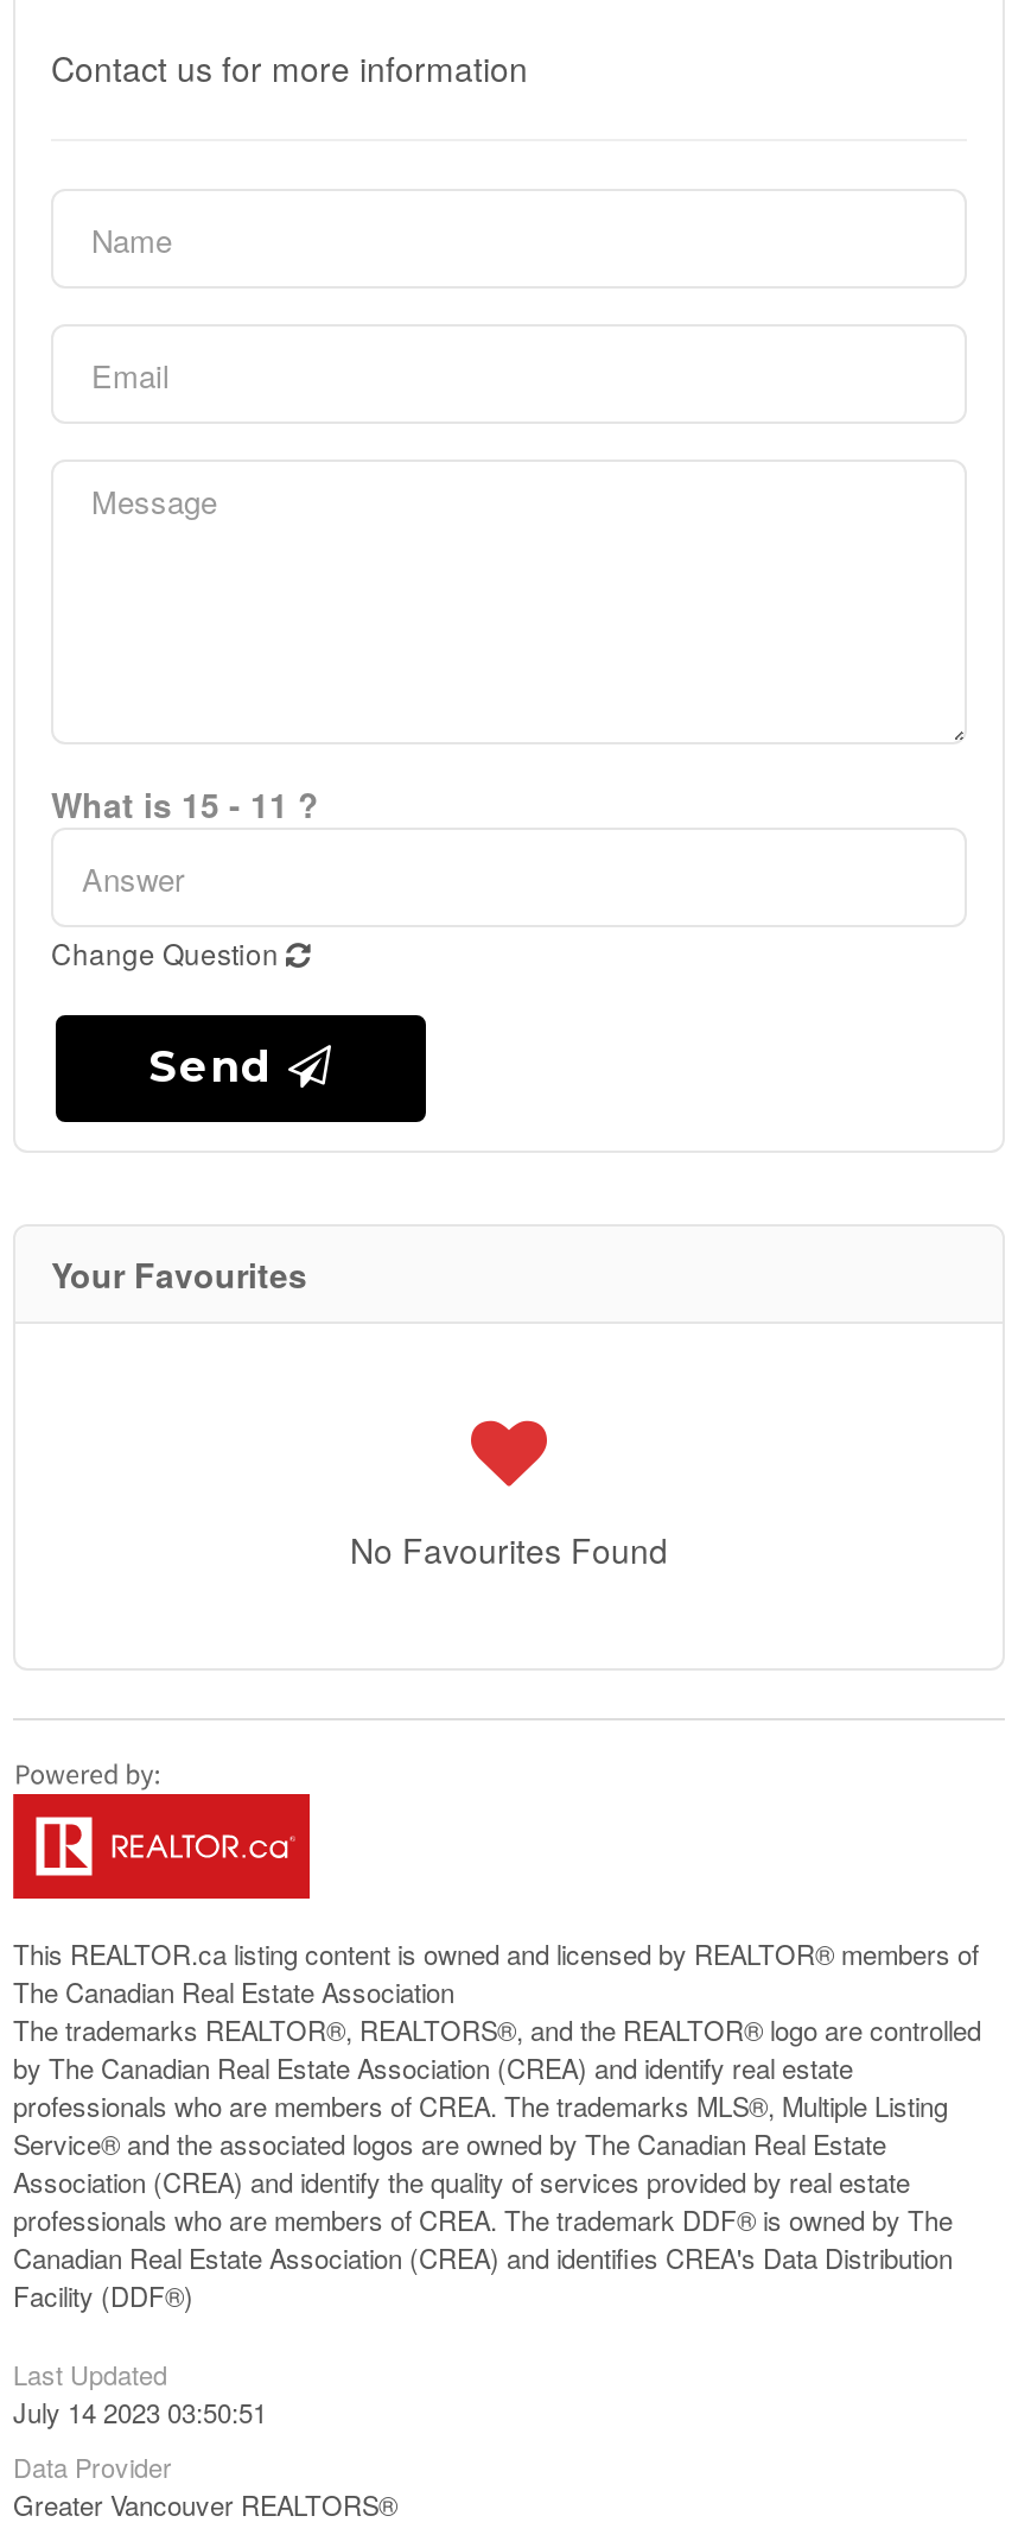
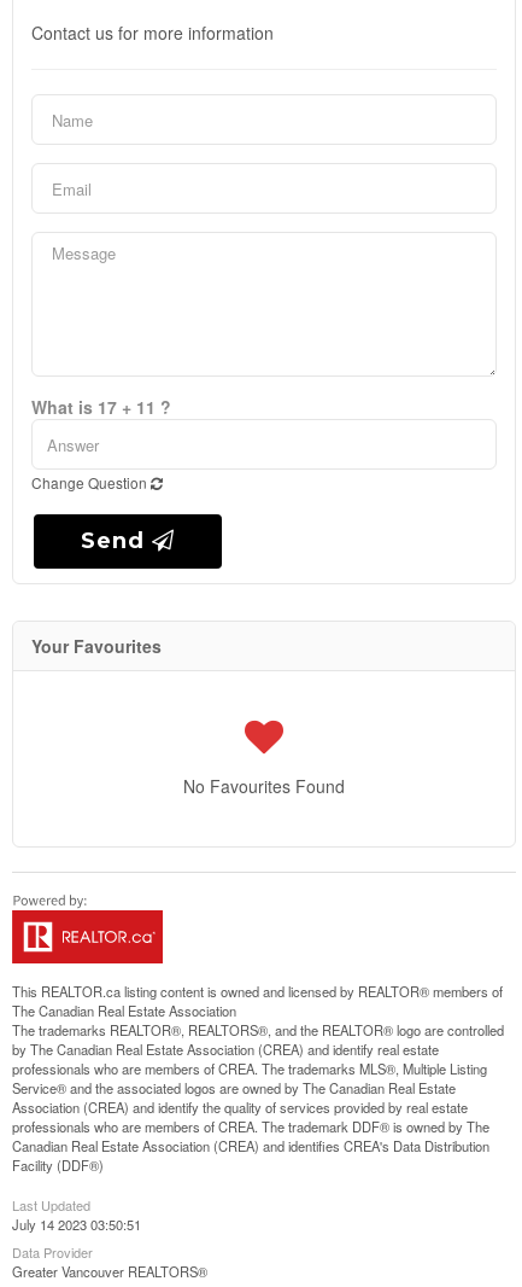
[51,780,319,828] What is 15 - 11 ? -> [31,395,171,419] What is 17 + 11 ?

